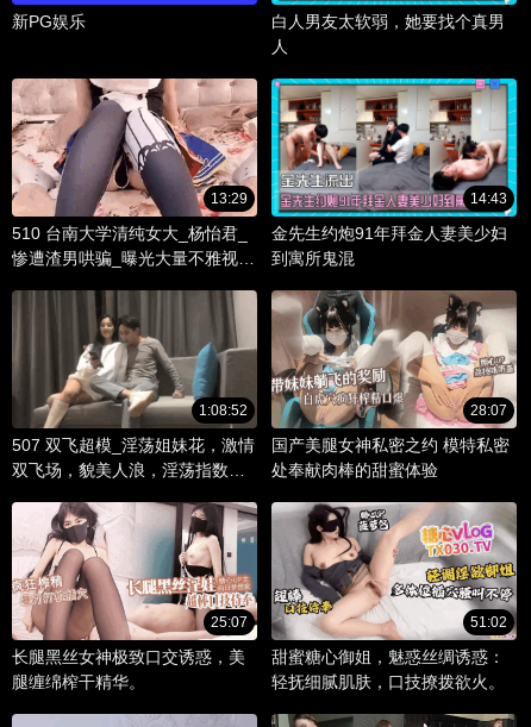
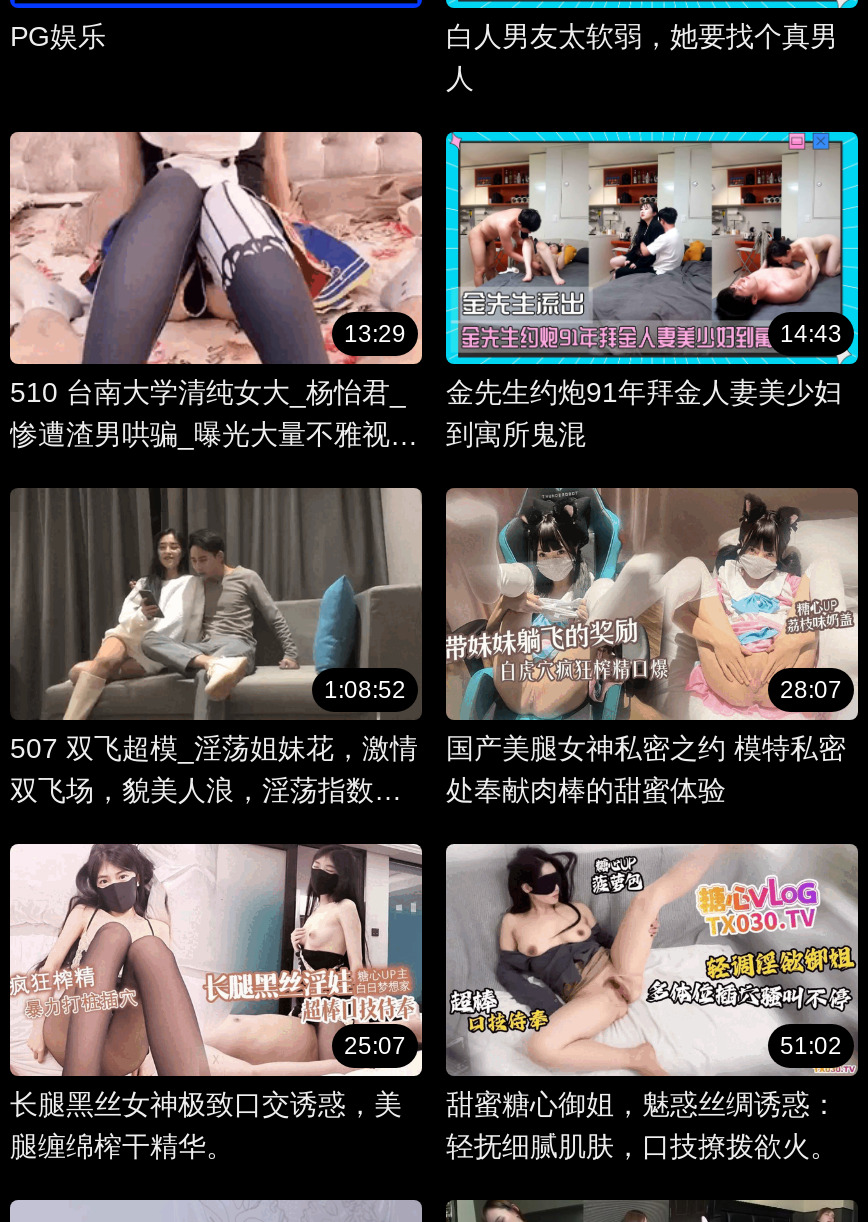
[12,12,86,31] 新PG娱乐 -> [10,21,106,53] PG娱乐

